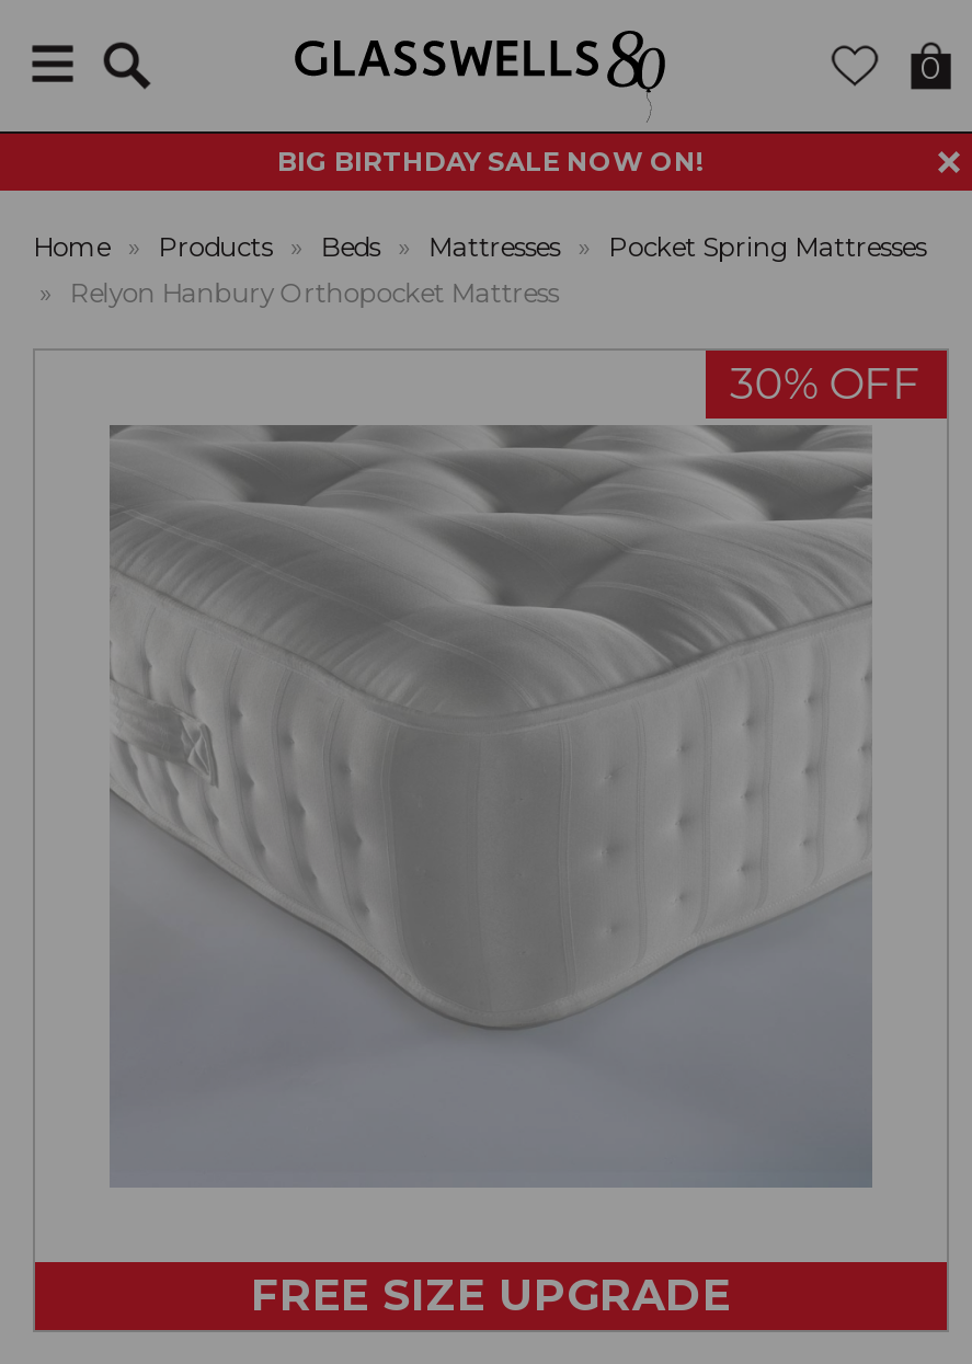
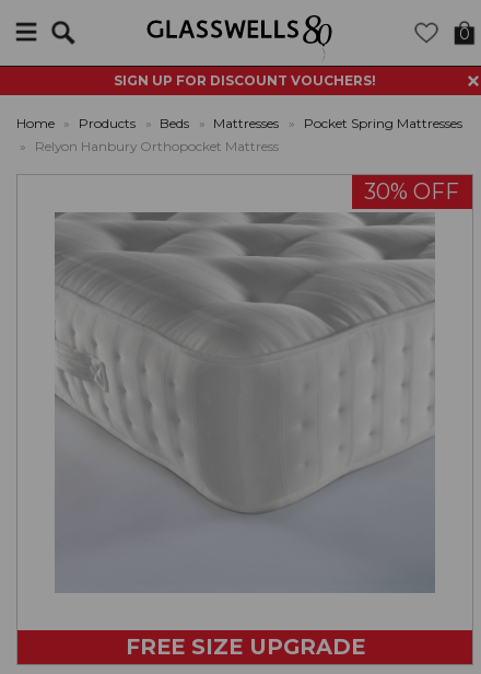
[277,145,705,177] BIG BIRTHDAY SALE NOW ON! -> [114,72,376,89] SIGN UP FOR DISCOUNT VOUCHERS!

